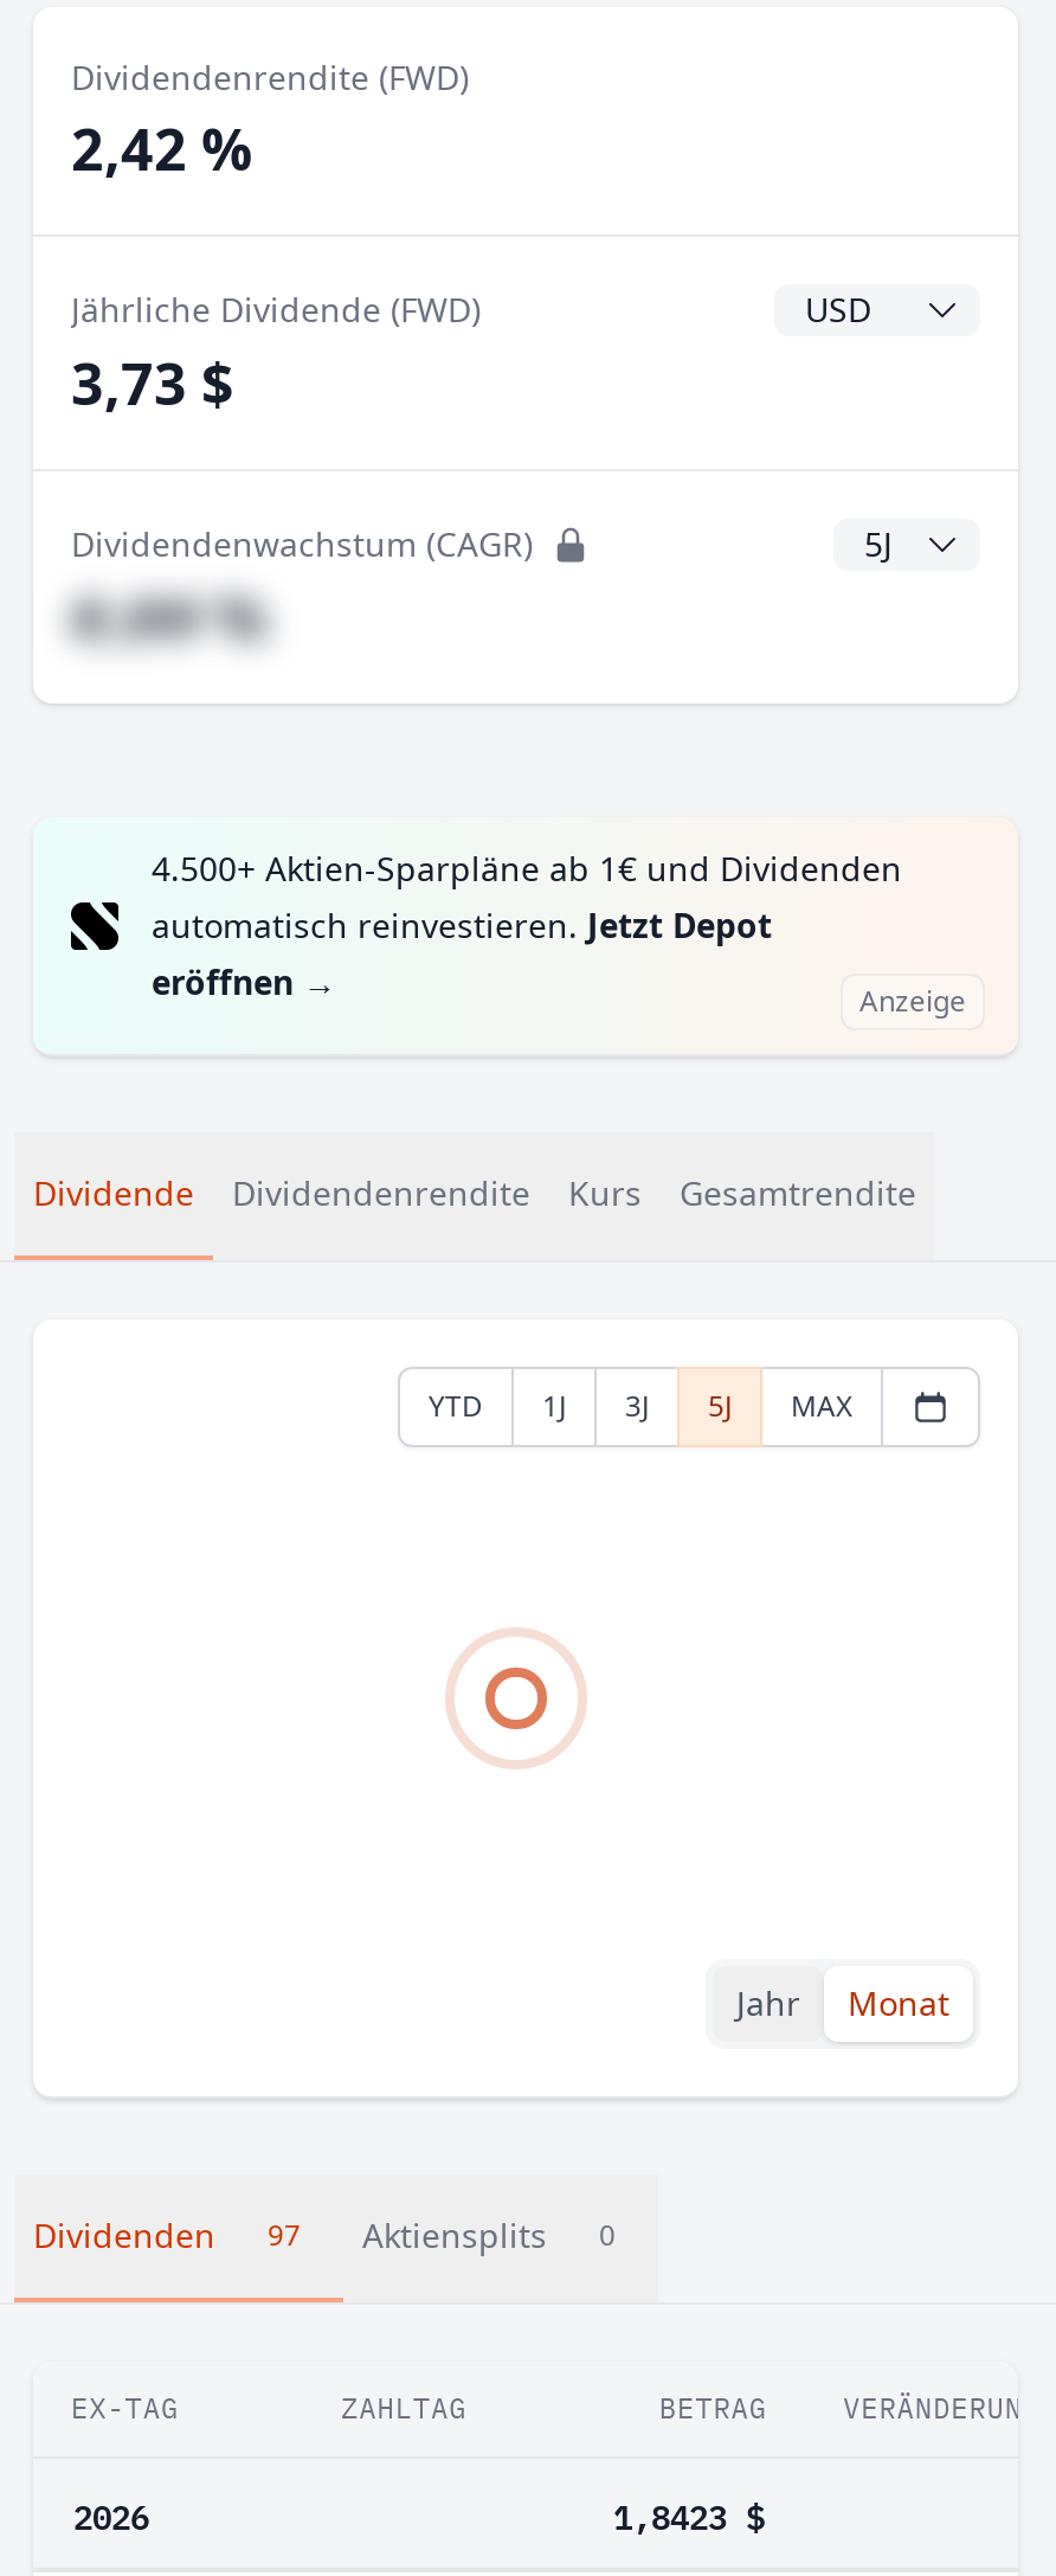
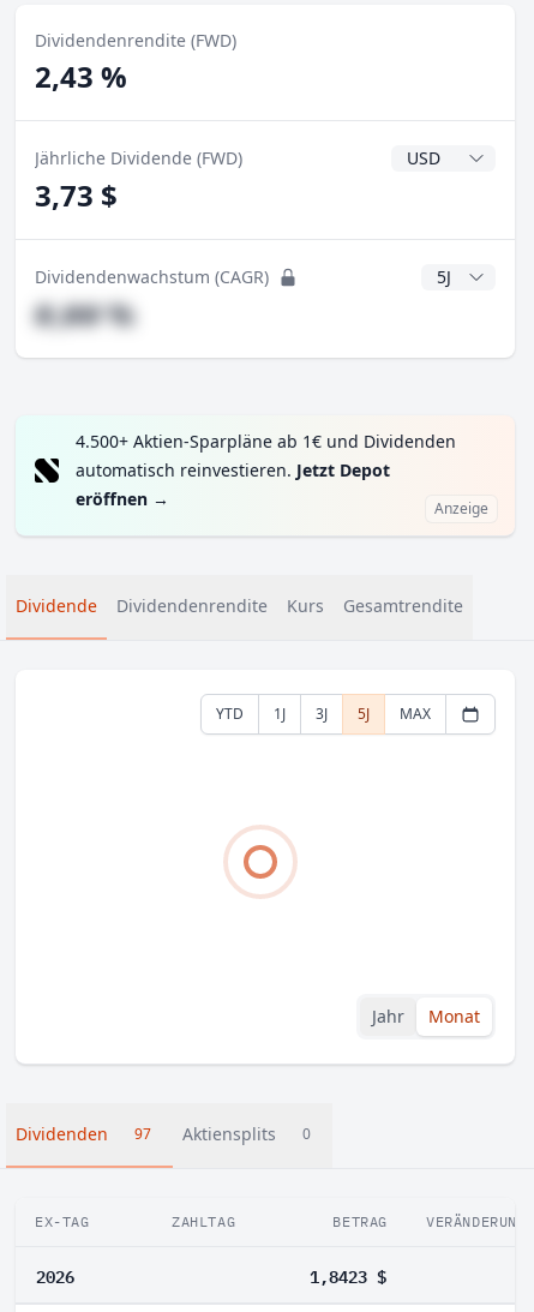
[71,109,253,187] 2,42 % -> [35,56,127,96] 2,43 %

